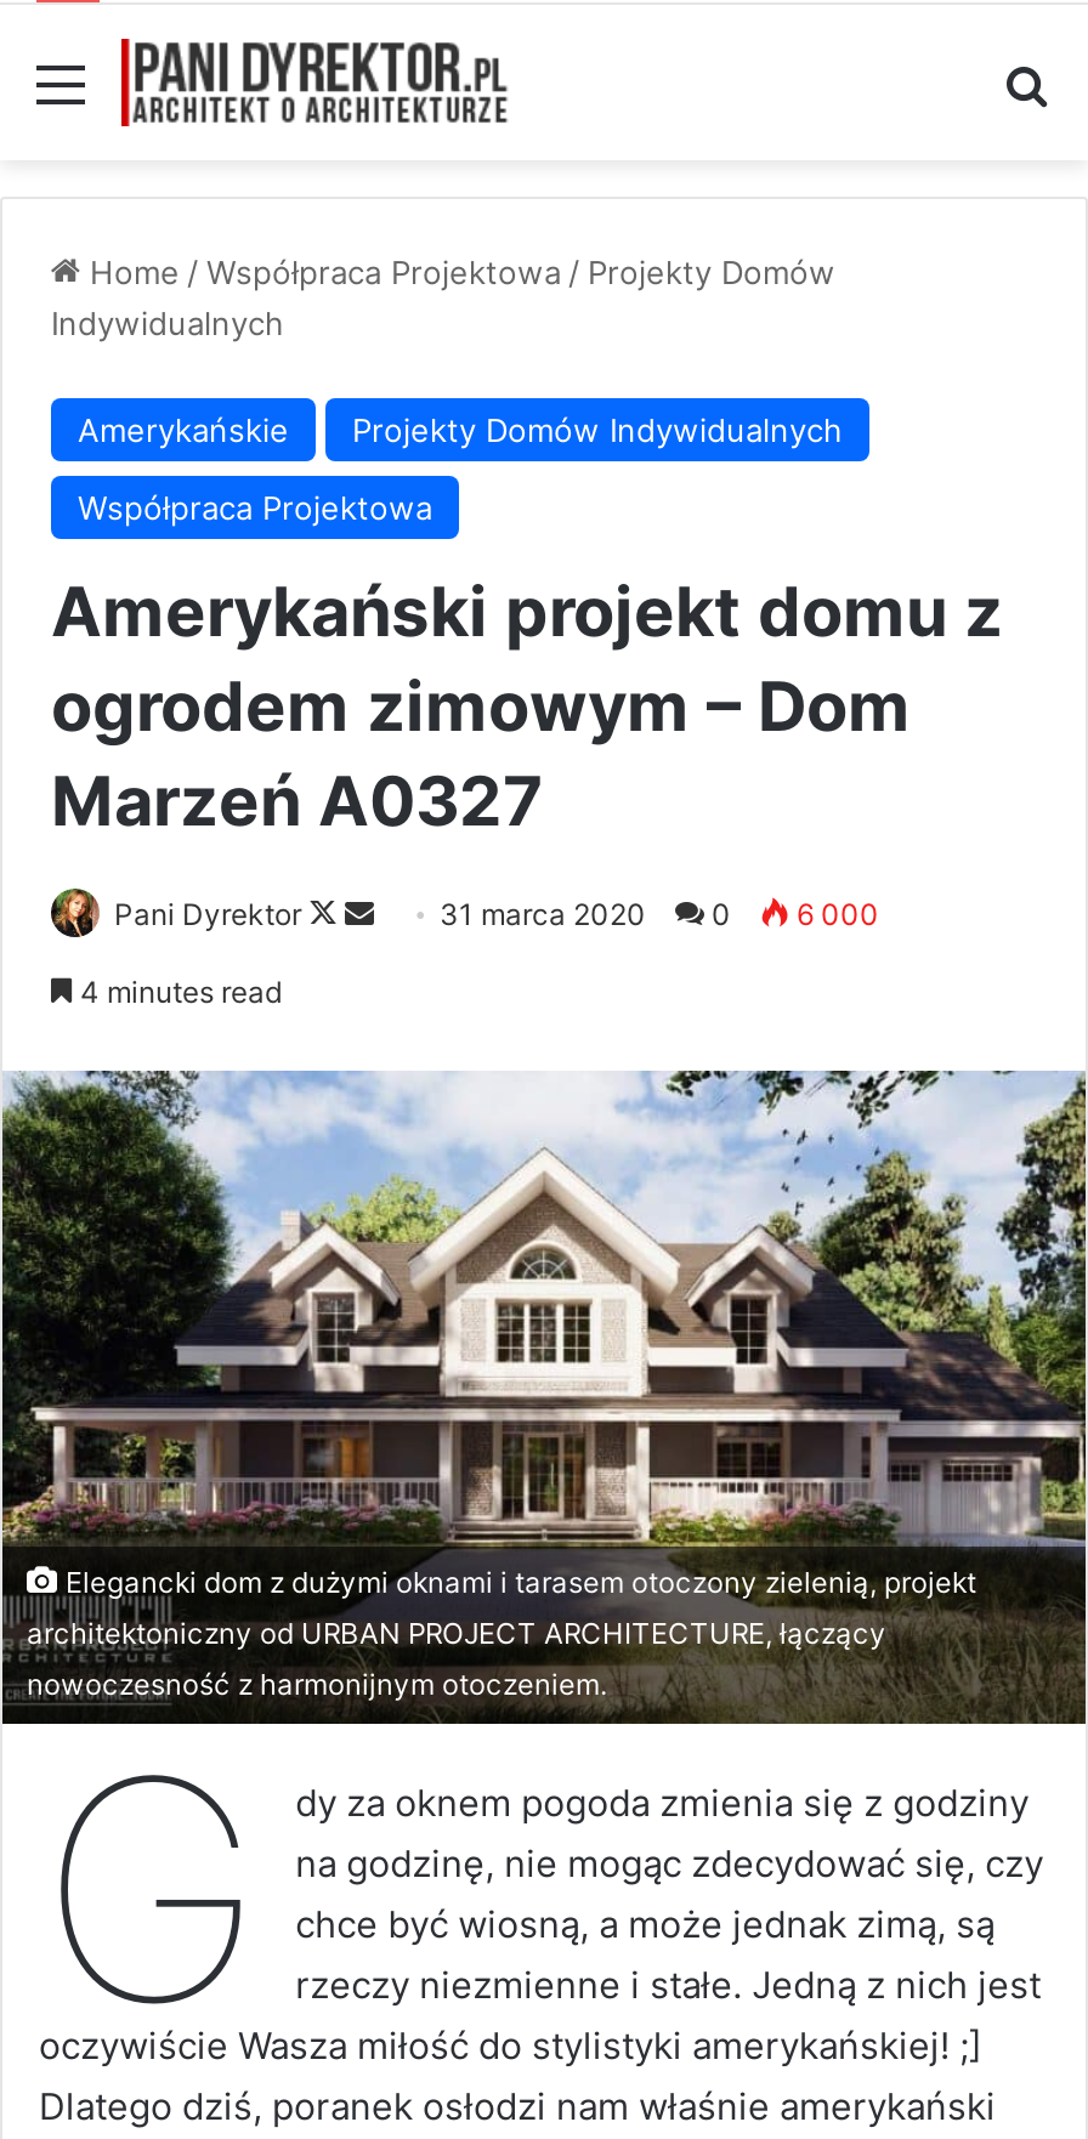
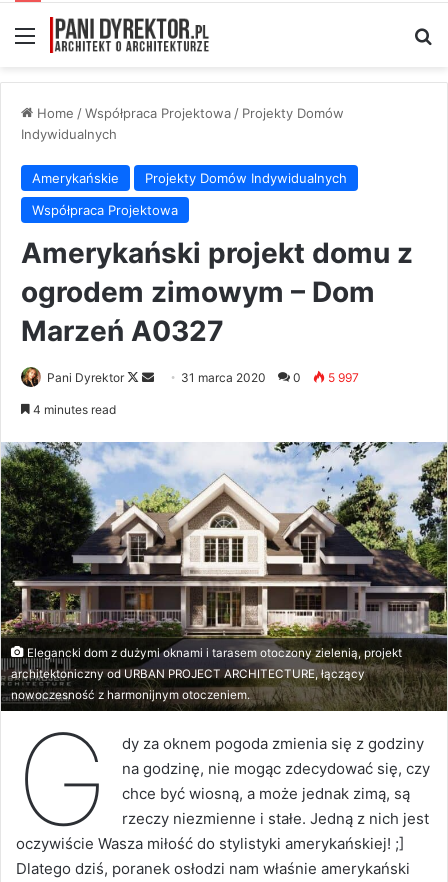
[789,897,879,933] 6 000 -> [325,370,359,385] 5 997

